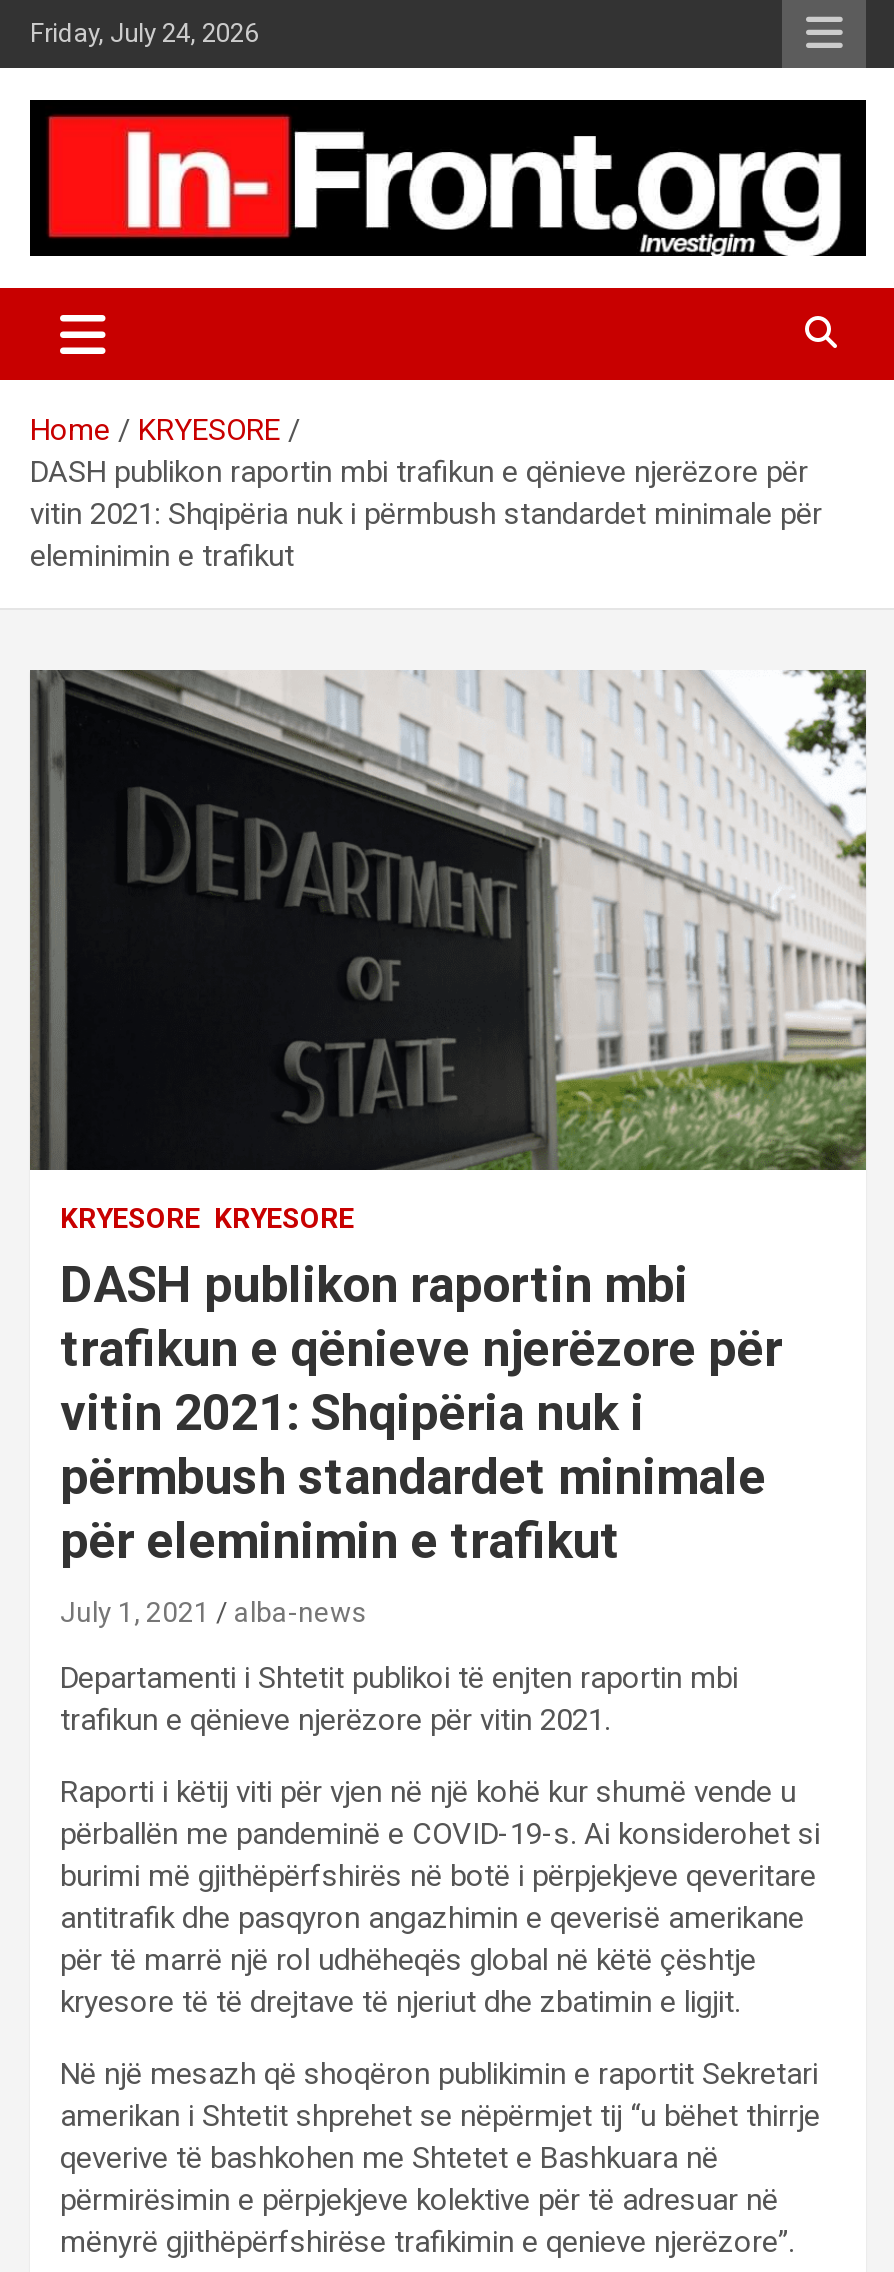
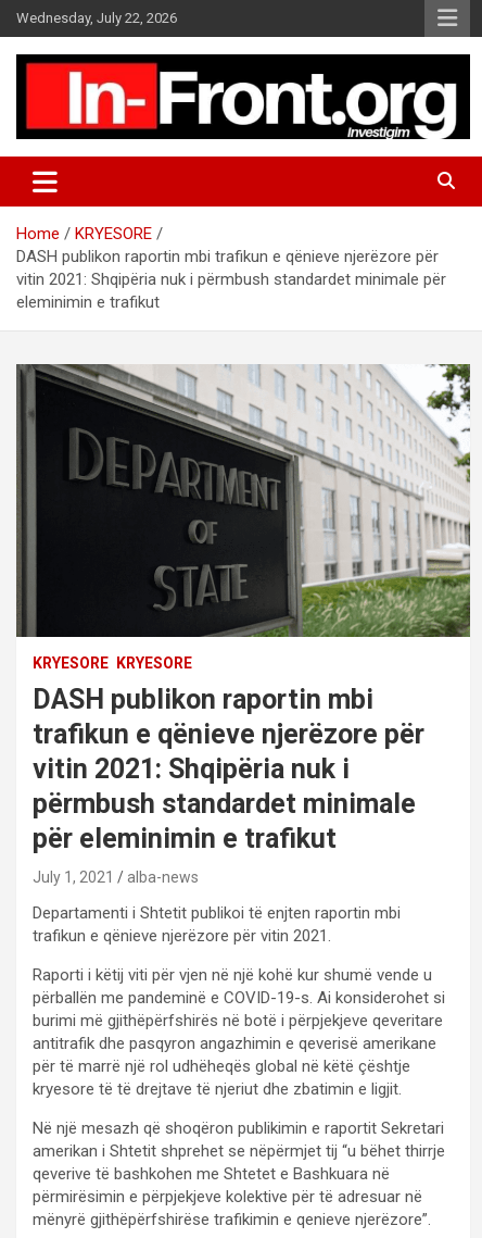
[30,18,258,48] Friday, July 24, 2026 -> [16,10,177,26] Wednesday, July 22, 2026

